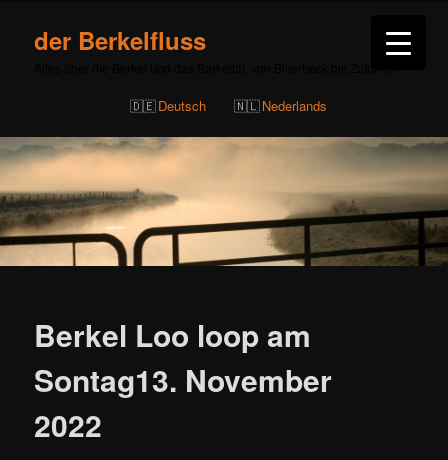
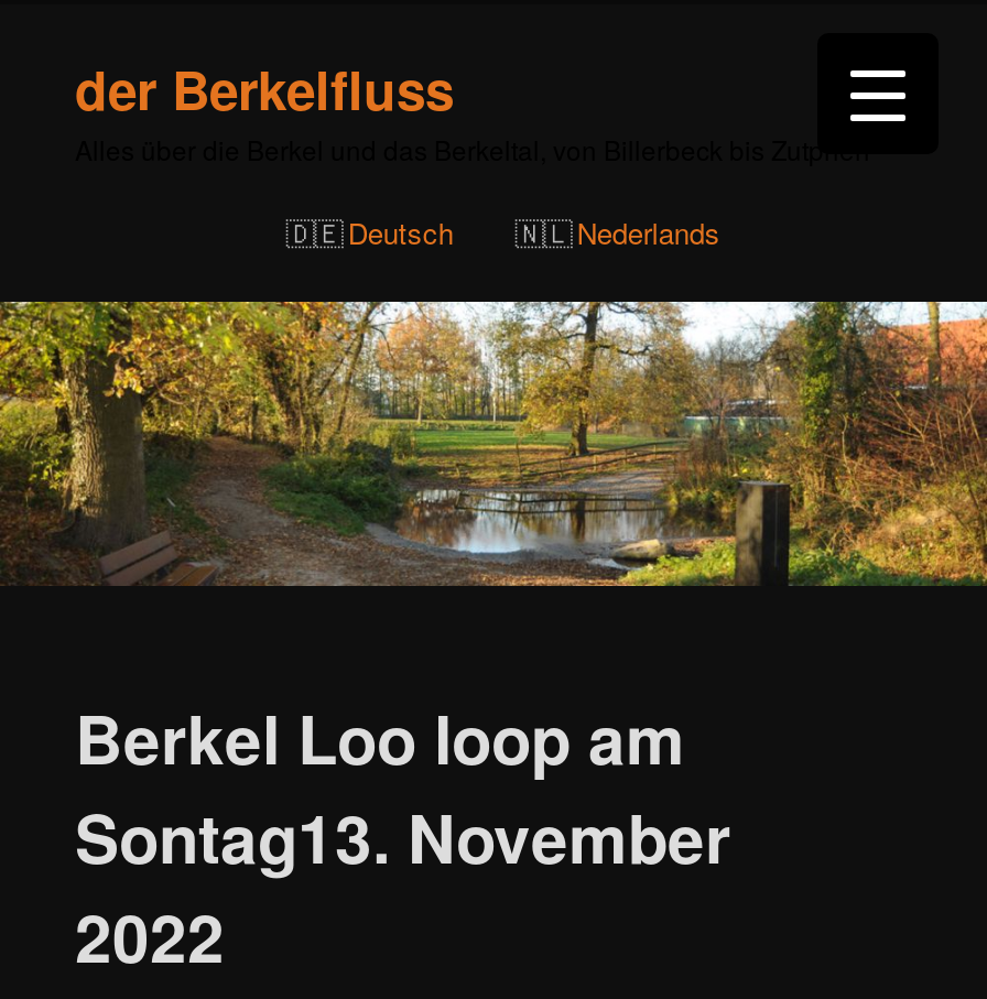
[3,136,445,267] [image] -> [7,300,980,588] [image]

